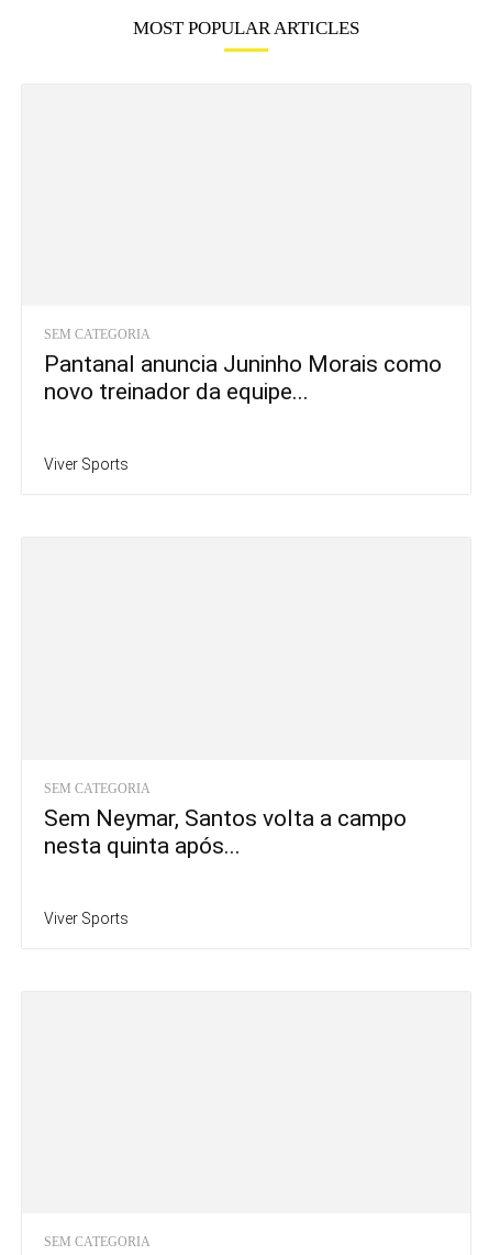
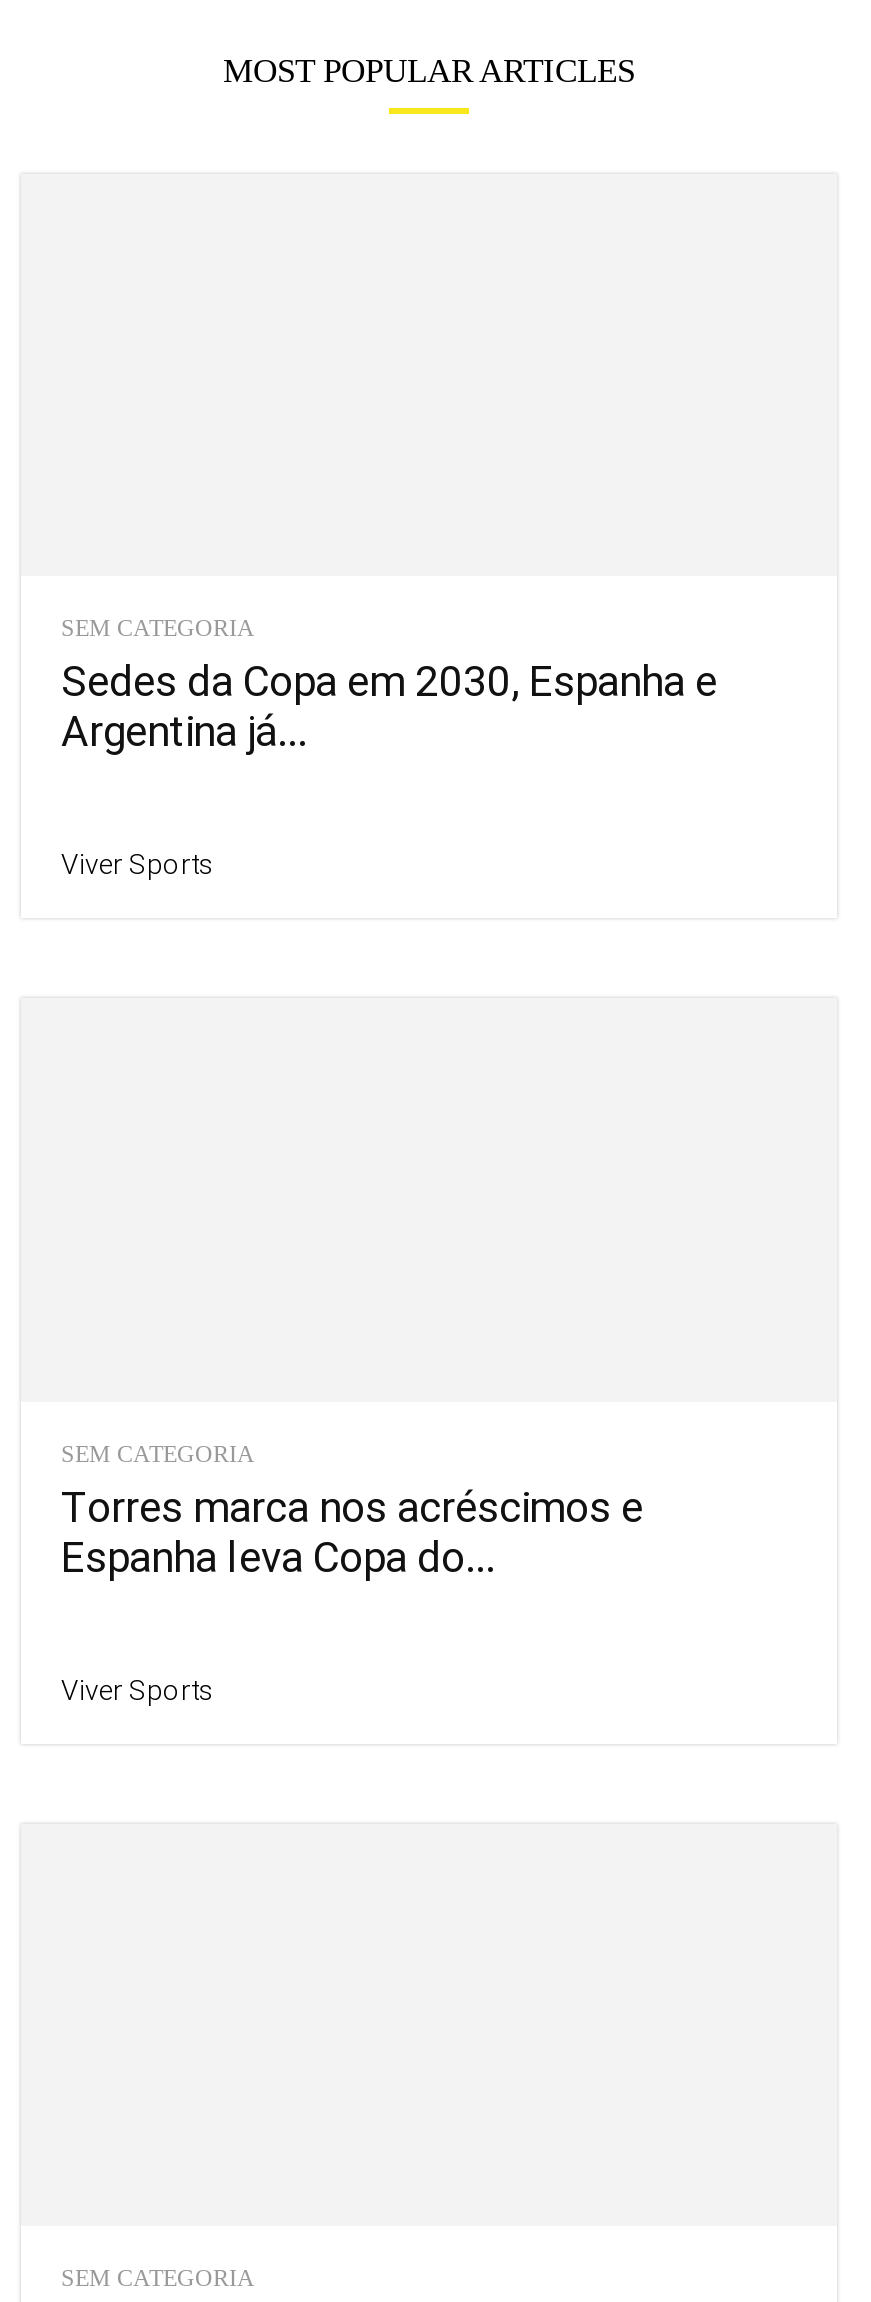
[44,351,442,405] Pantanal anuncia Juninho Morais como | novo treinador da equipe... -> [61,659,717,757] Sedes da Copa em 2030, Espanha e | Argentina já...
[44,805,407,859] Sem Neymar, Santos volta a campo | nesta quinta após... -> [61,1484,643,1582] Torres marca nos acréscimos e | Espanha leva Copa do...

